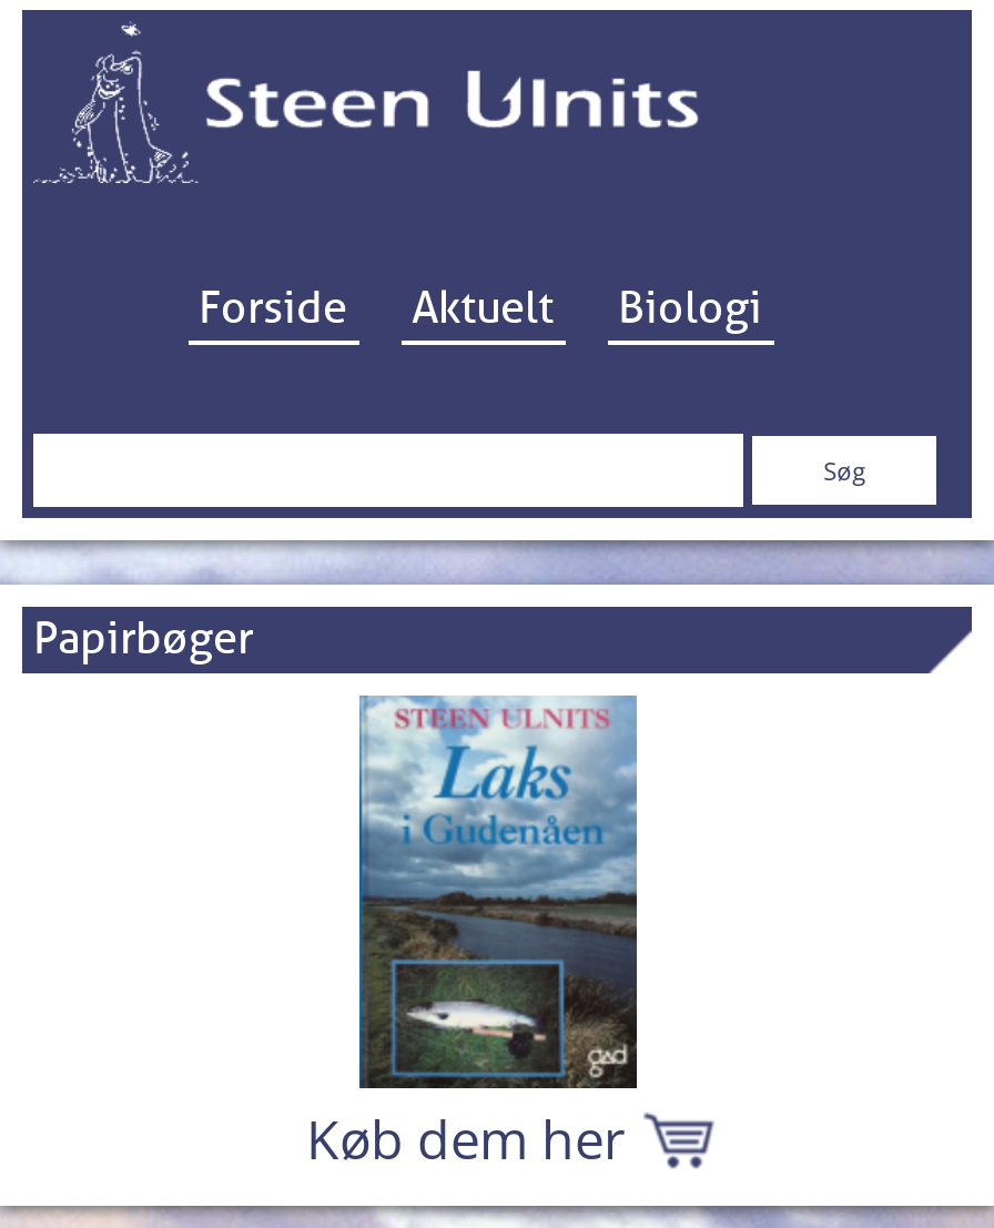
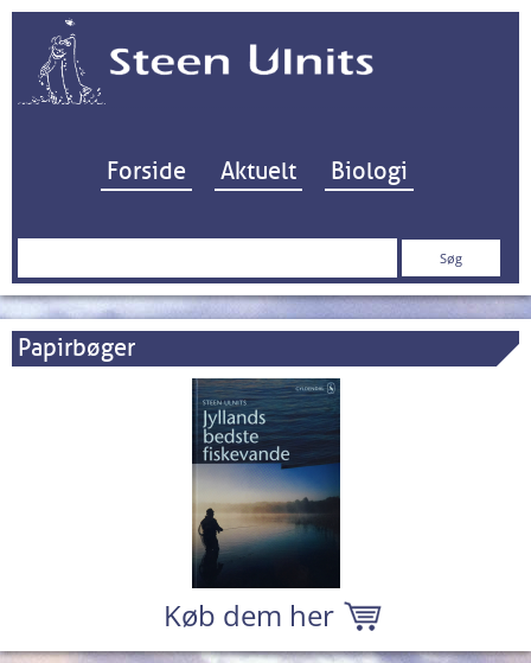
[357,693,639,1088] [image] -> [191,377,341,588] [image]

